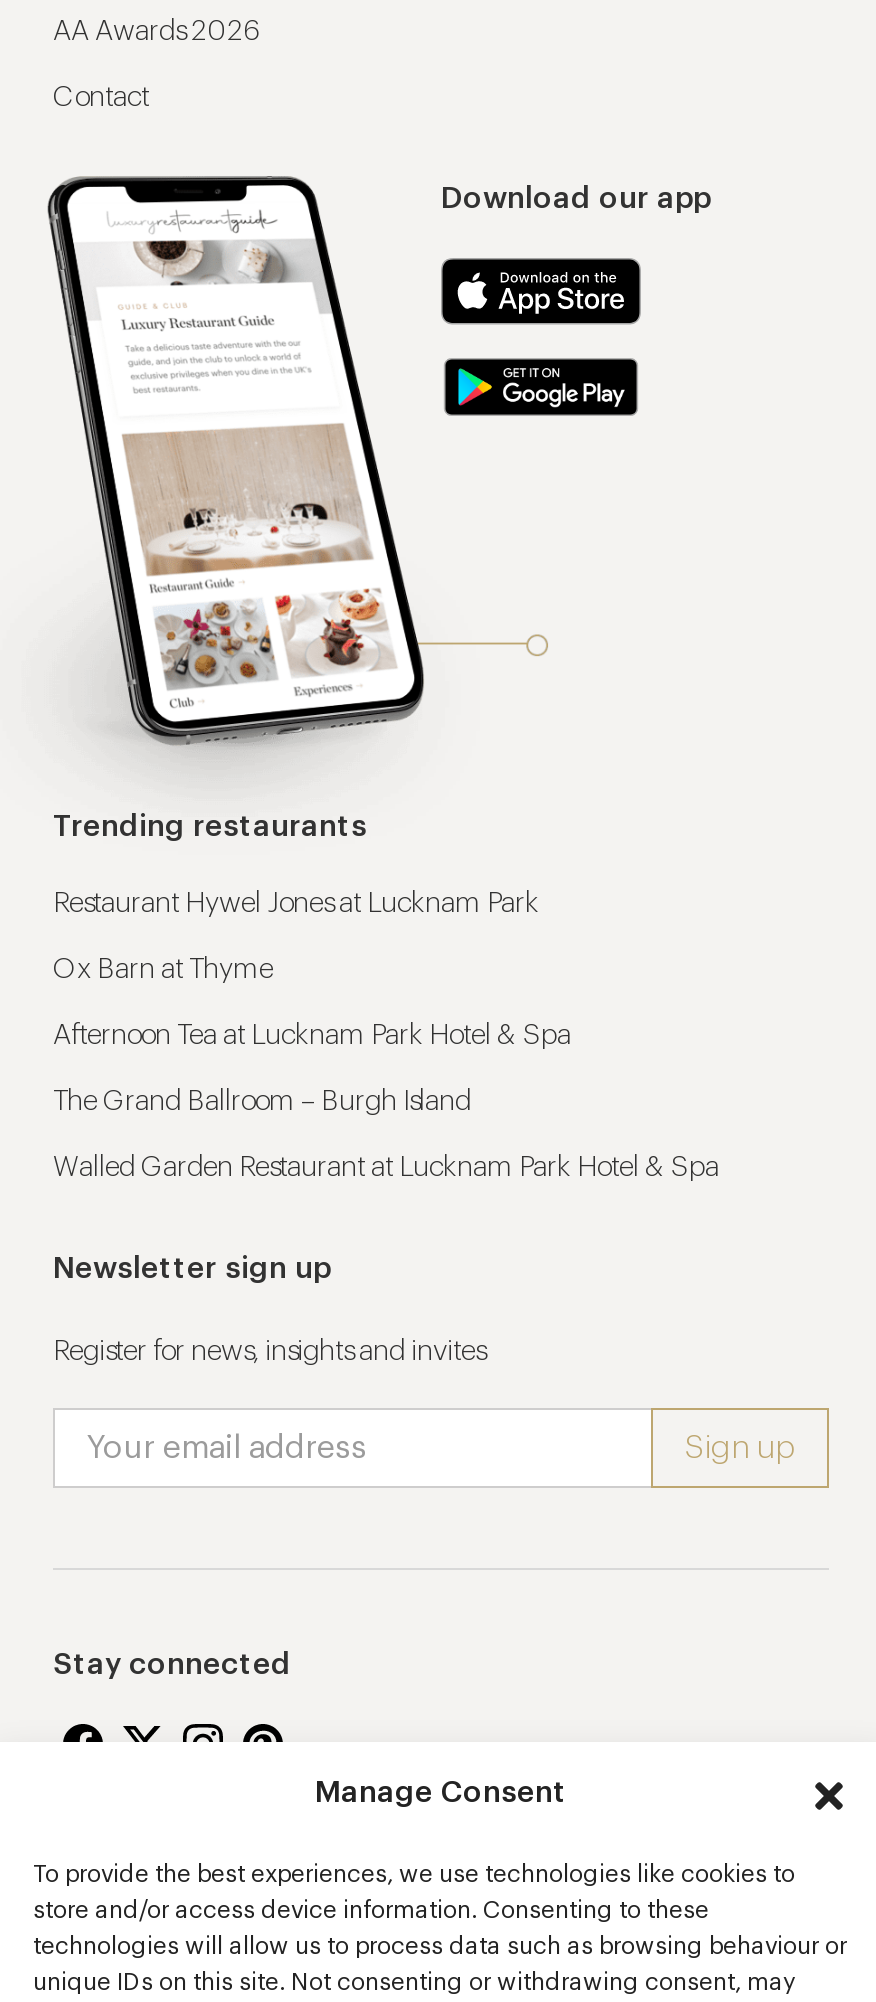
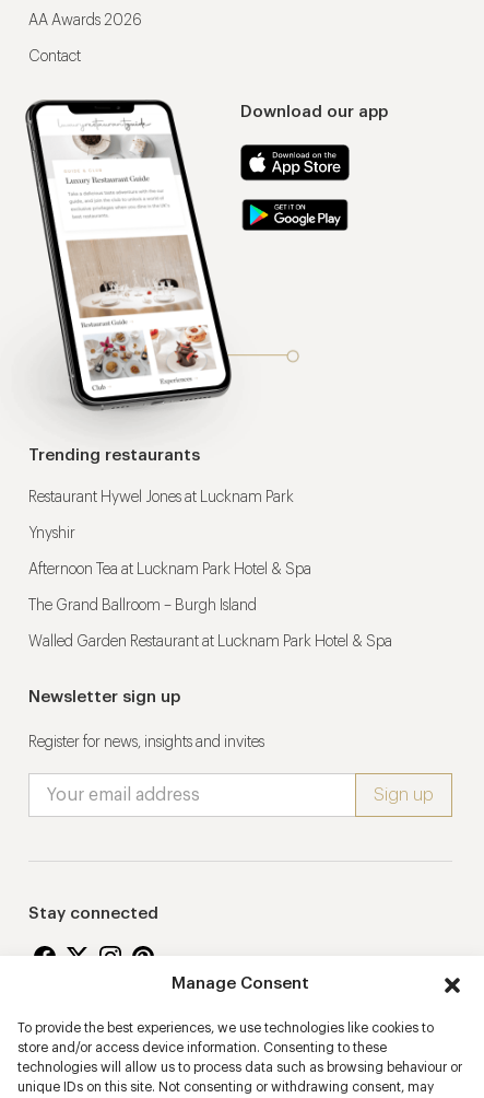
[53,956,273,984] Ox Barn at Thyme -> [28,526,75,541] Ynyshir

